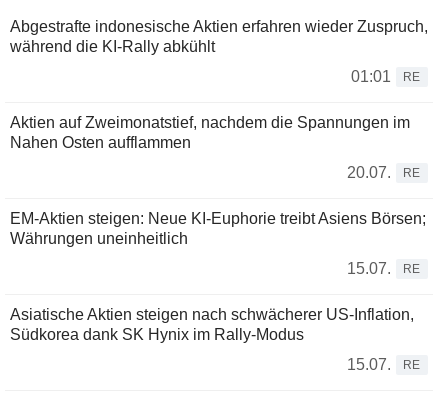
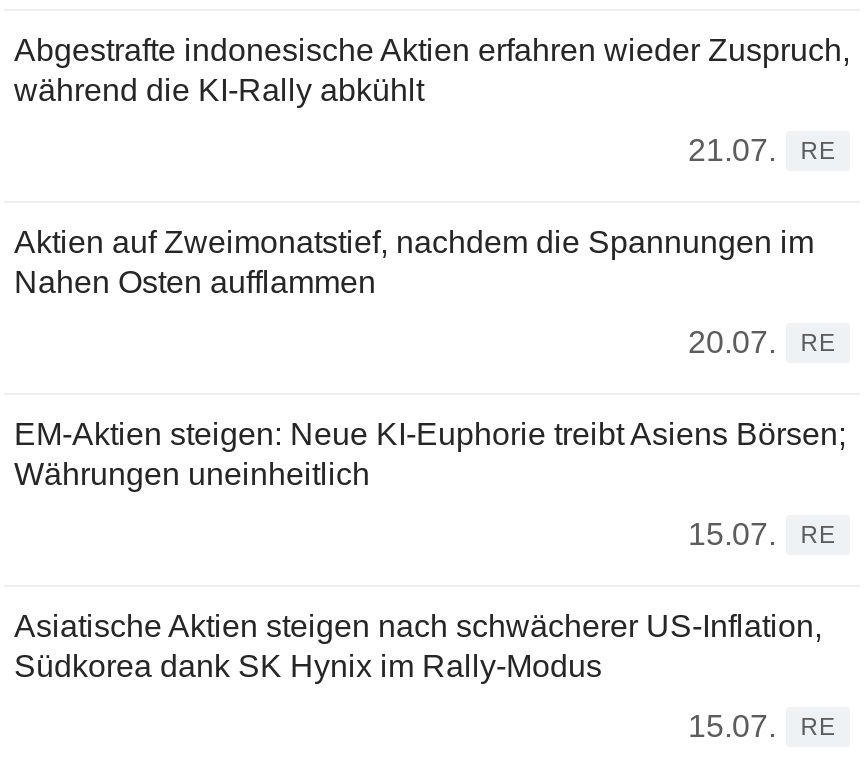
[351,68,421,85] 01:01 RE -> [688,134,835,168] 21.07. RE

